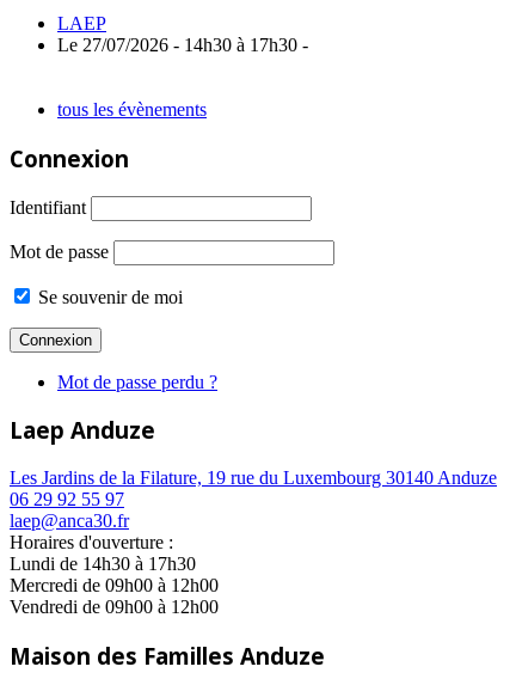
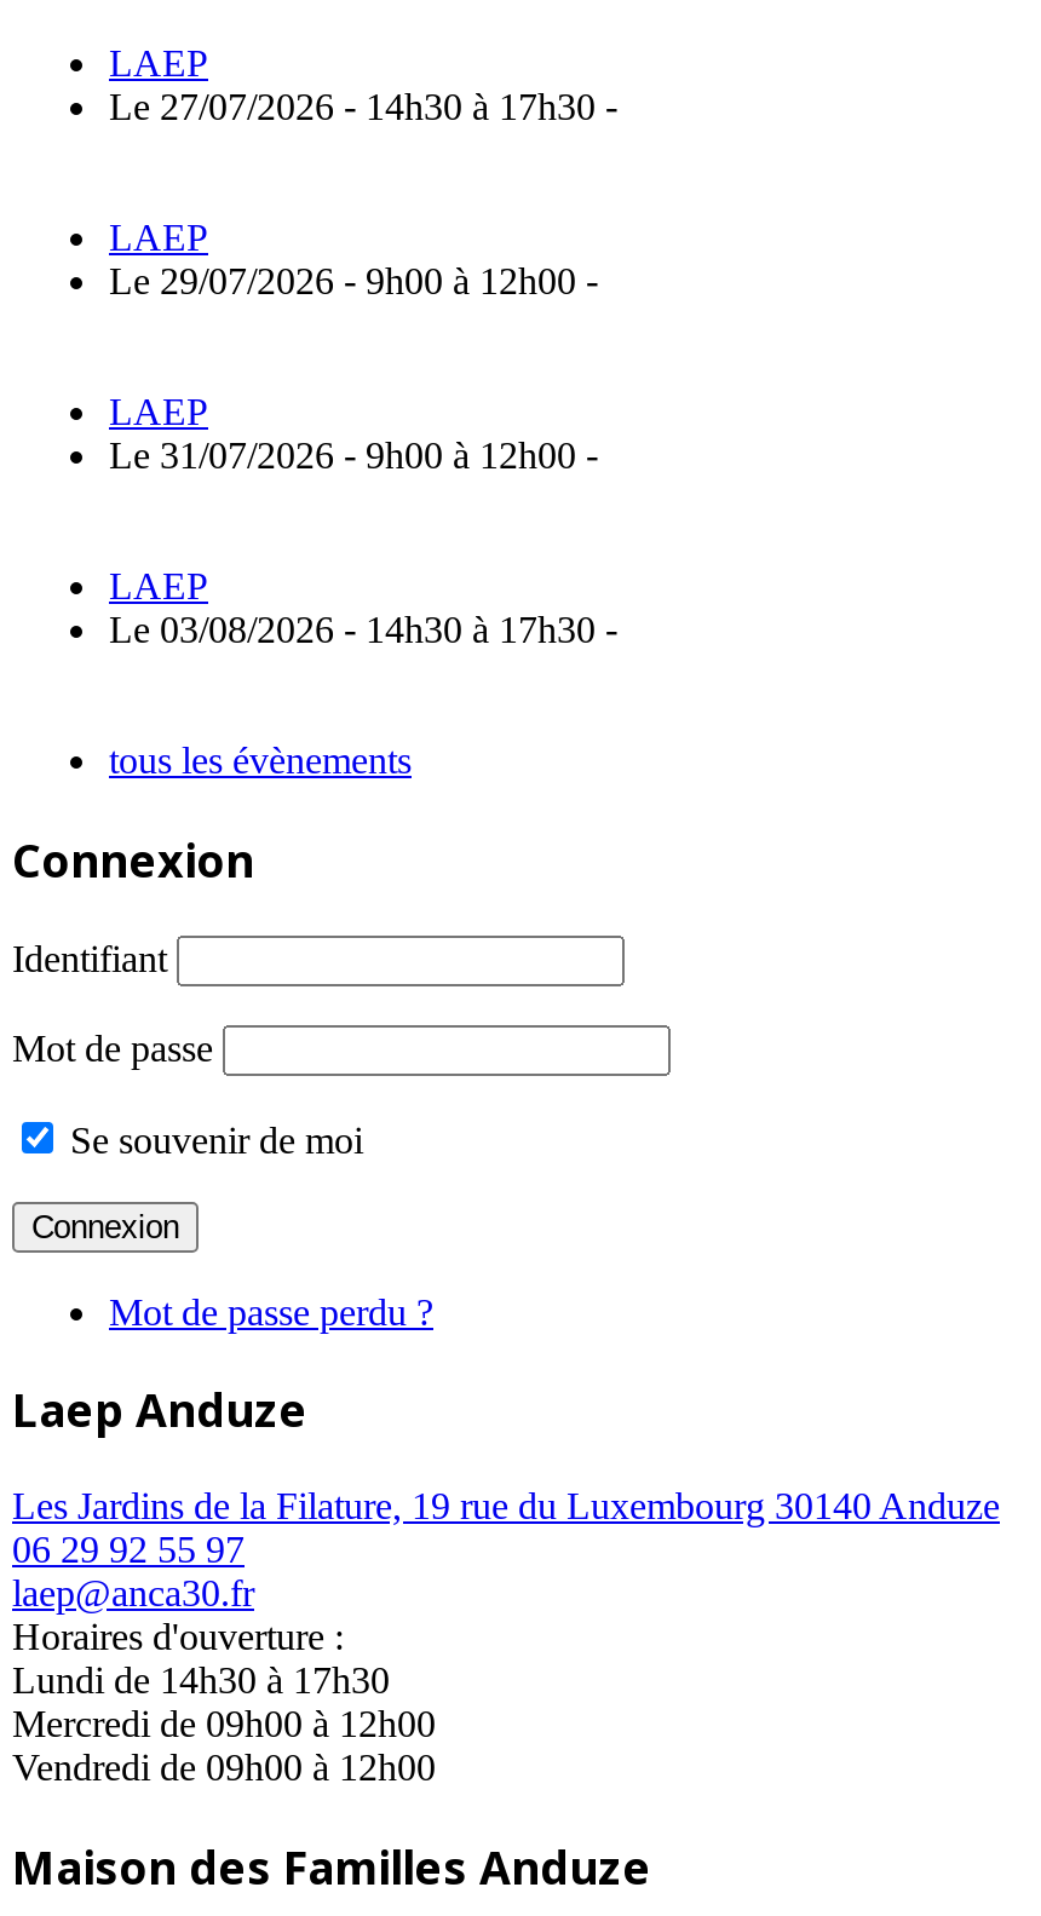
none -> [109,217,617,651] LAEP | Le 29/07/2026 - 9h00 à 12h00 - | LAEP | Le 31/07/2026 - 9h00 à 12h00 - | LAEP | Le 03/08/2026 - 14h30 à 17h30 -

